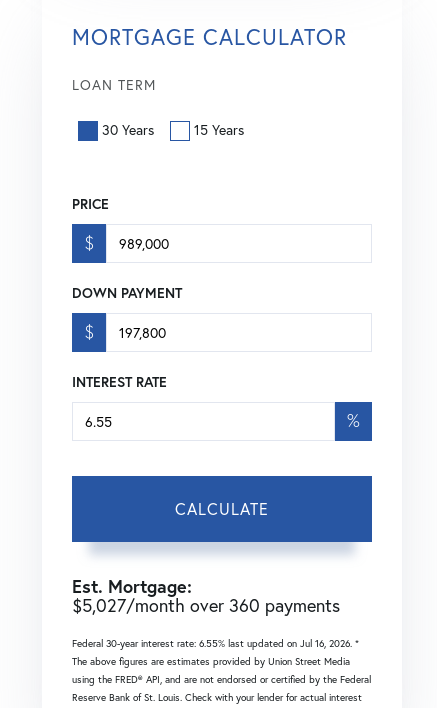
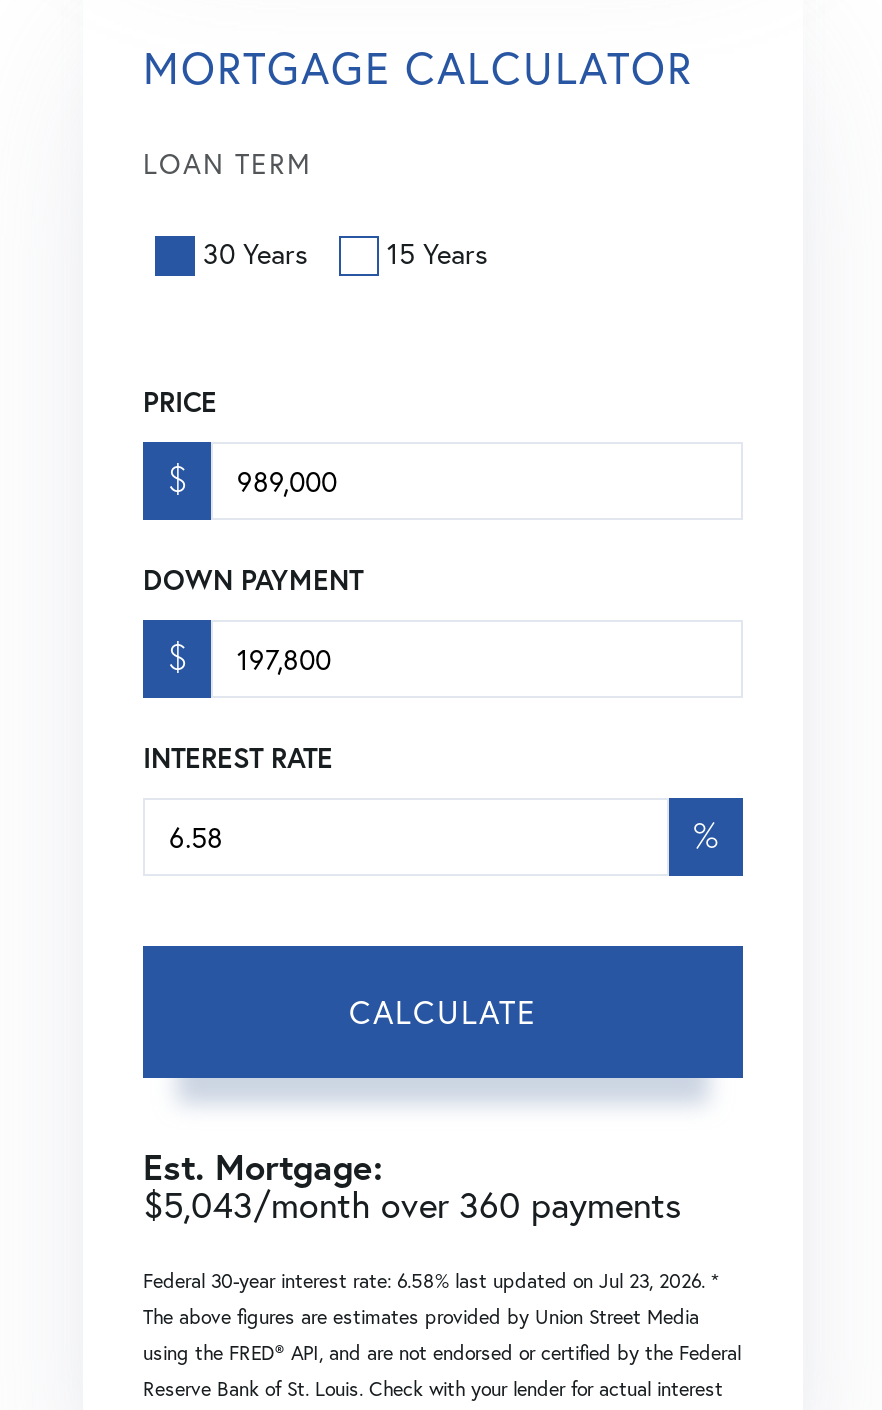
[72,594,340,617] $5,027/month over 360 payments -> [143,1183,681,1229] $5,043/month over 360 payments
[72,637,359,650] Federal 30-year interest rate: 6.55% last updated on Jul 16, 2026. * -> [143,1269,719,1295] Federal 30-year interest rate: 6.58% last updated on Jul 23, 2026. *

